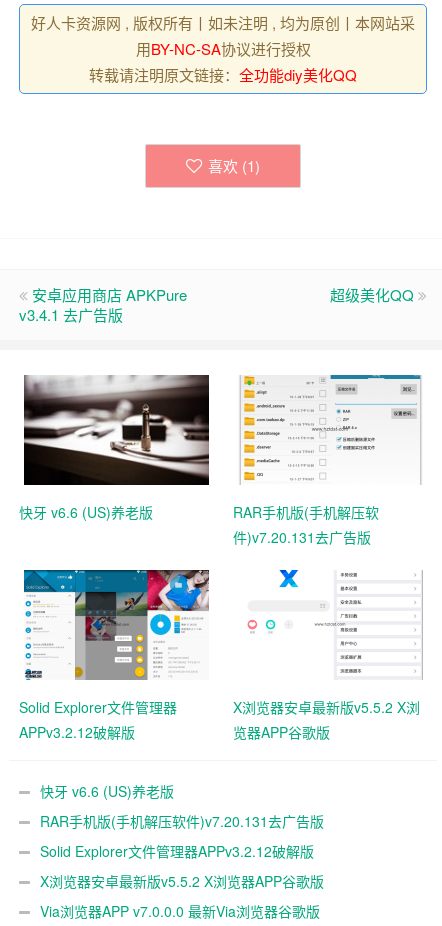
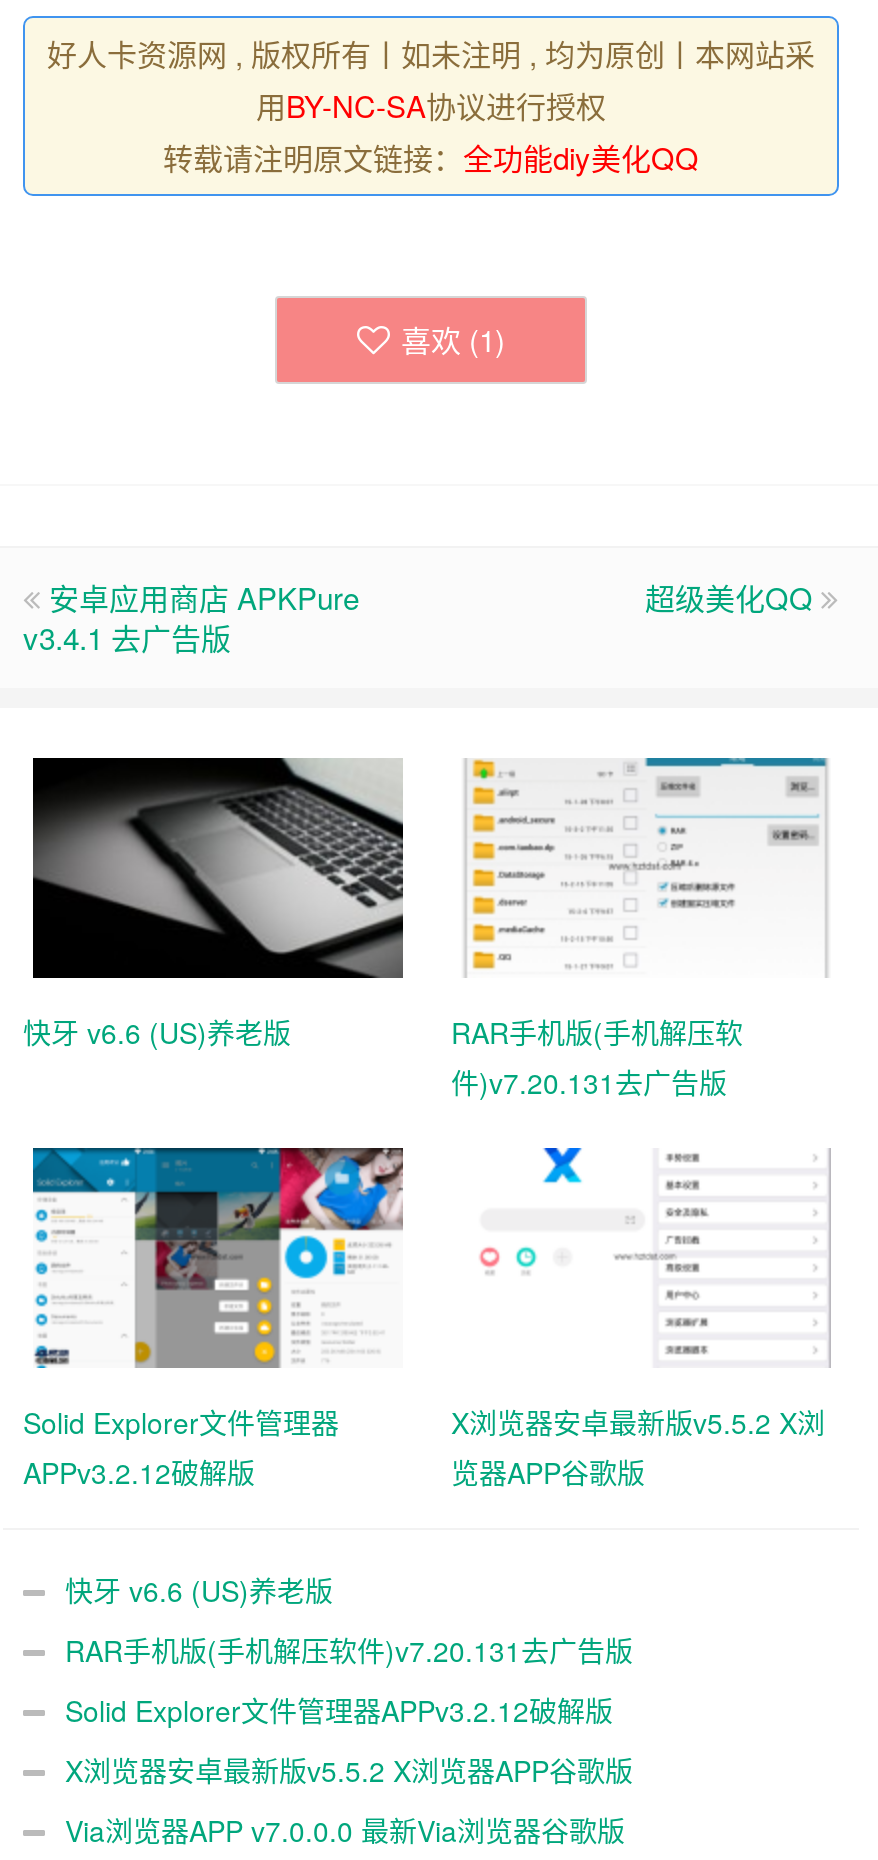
[23,374,210,484] [image] -> [31,756,405,978] [image]

